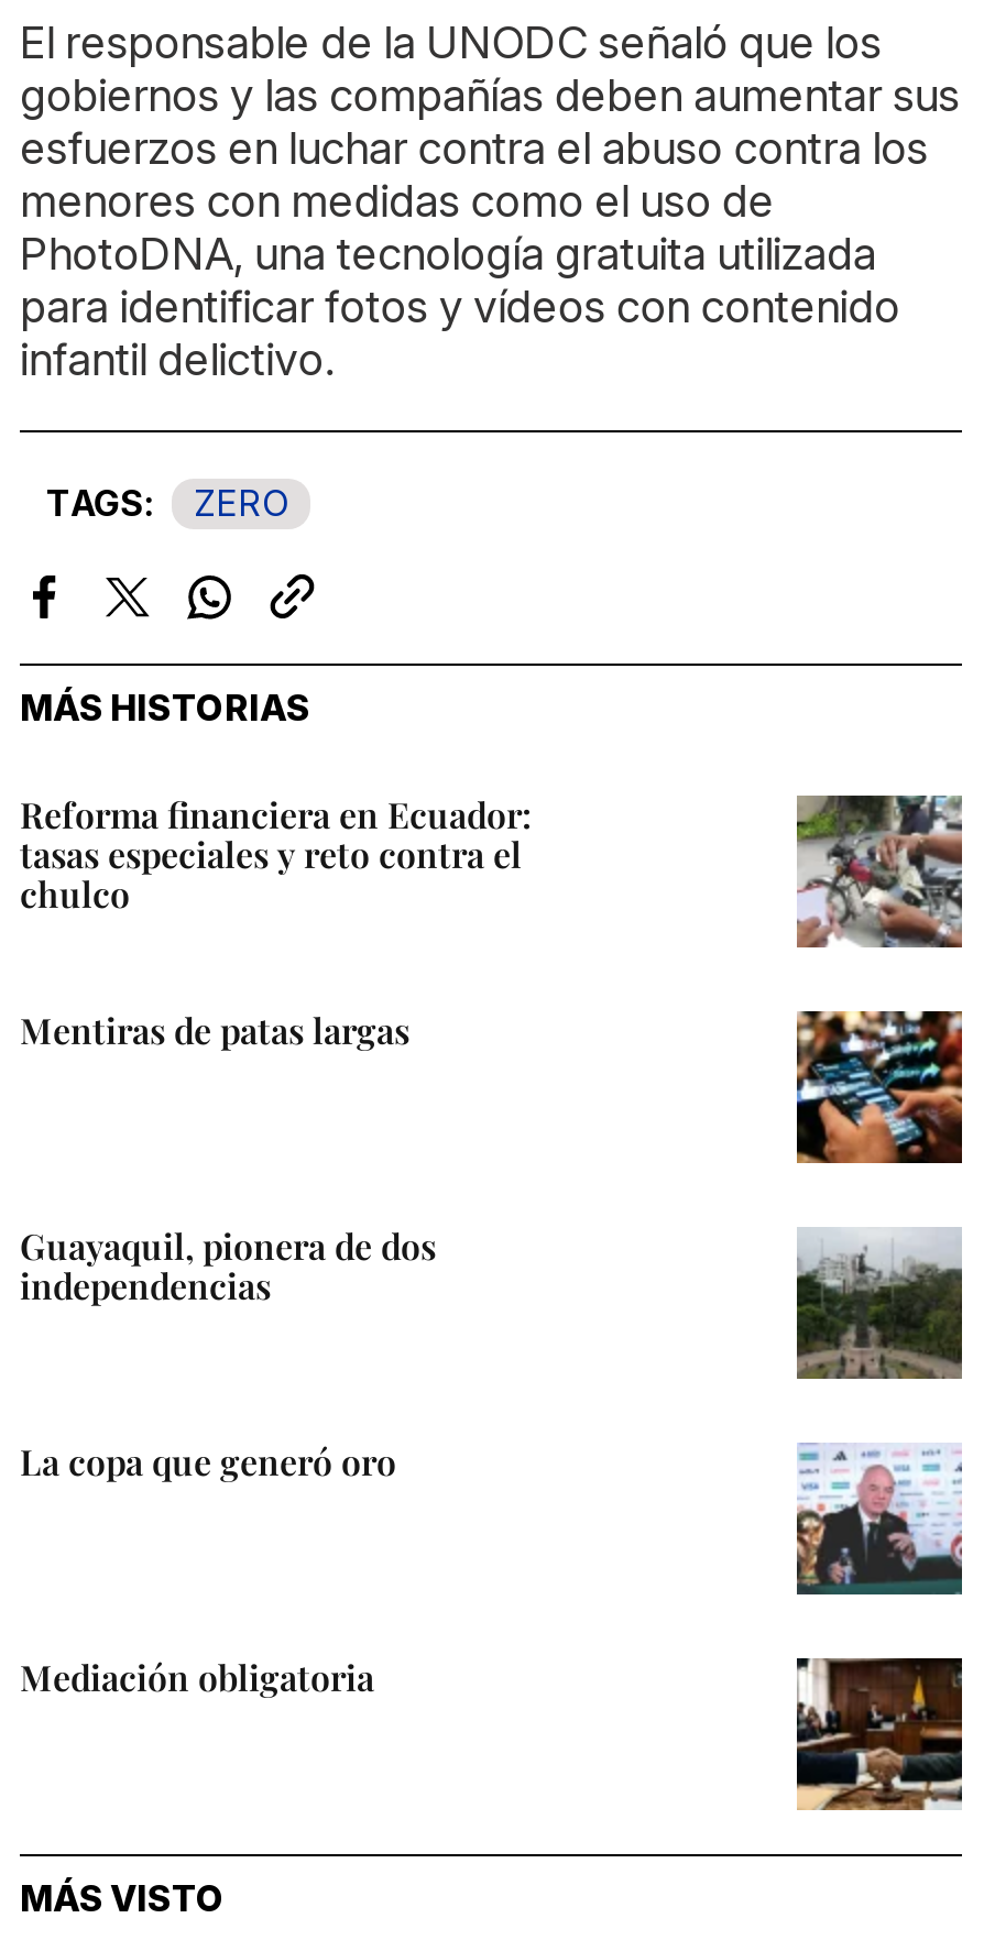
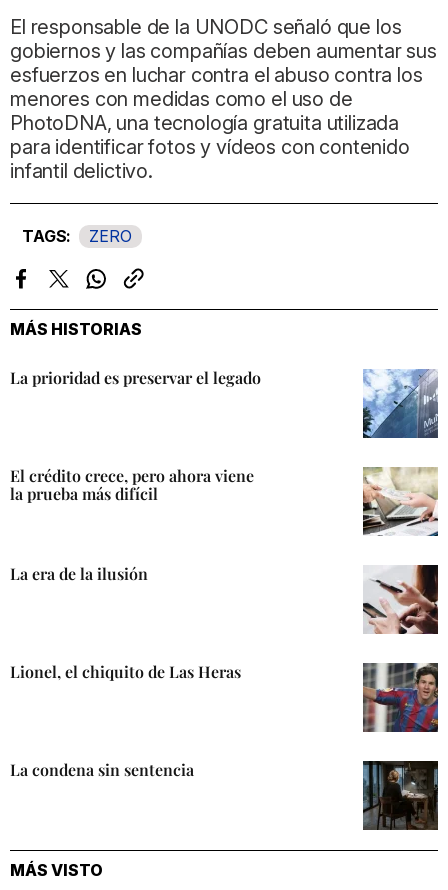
[20,791,533,916] Reforma financiera en Ecuador: | tasas especiales y reto contra el | chulco -> [10,367,261,388] La prioridad es preservar el legado
[795,793,964,950] [image] -> [362,368,439,439] [image]
[20,1007,409,1053] Mentiras de patas largas -> [10,465,254,504] El crédito crece, pero ahora viene | la prueba más difícil
[795,1009,964,1165] [image] -> [362,467,439,537] [image]
[20,1223,436,1309] Guayaquil, pionera de dos | independencias -> [10,563,148,584] La era de la ilusión
[795,1227,964,1381] [image] -> [363,564,439,635] [image]
[20,1439,396,1485] La copa que generó oro -> [10,661,241,682] Lionel, el chiquito de Las Heras
[797,1443,962,1597] [image] -> [362,662,439,732] [image]
[20,1655,374,1701] Mediación obligatoria -> [10,759,194,780] La condena sin sentencia
[795,1656,964,1812] [image] -> [362,760,439,831] [image]

